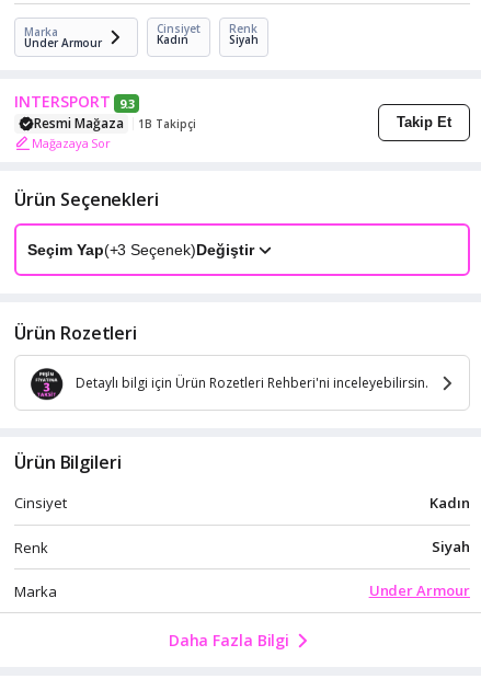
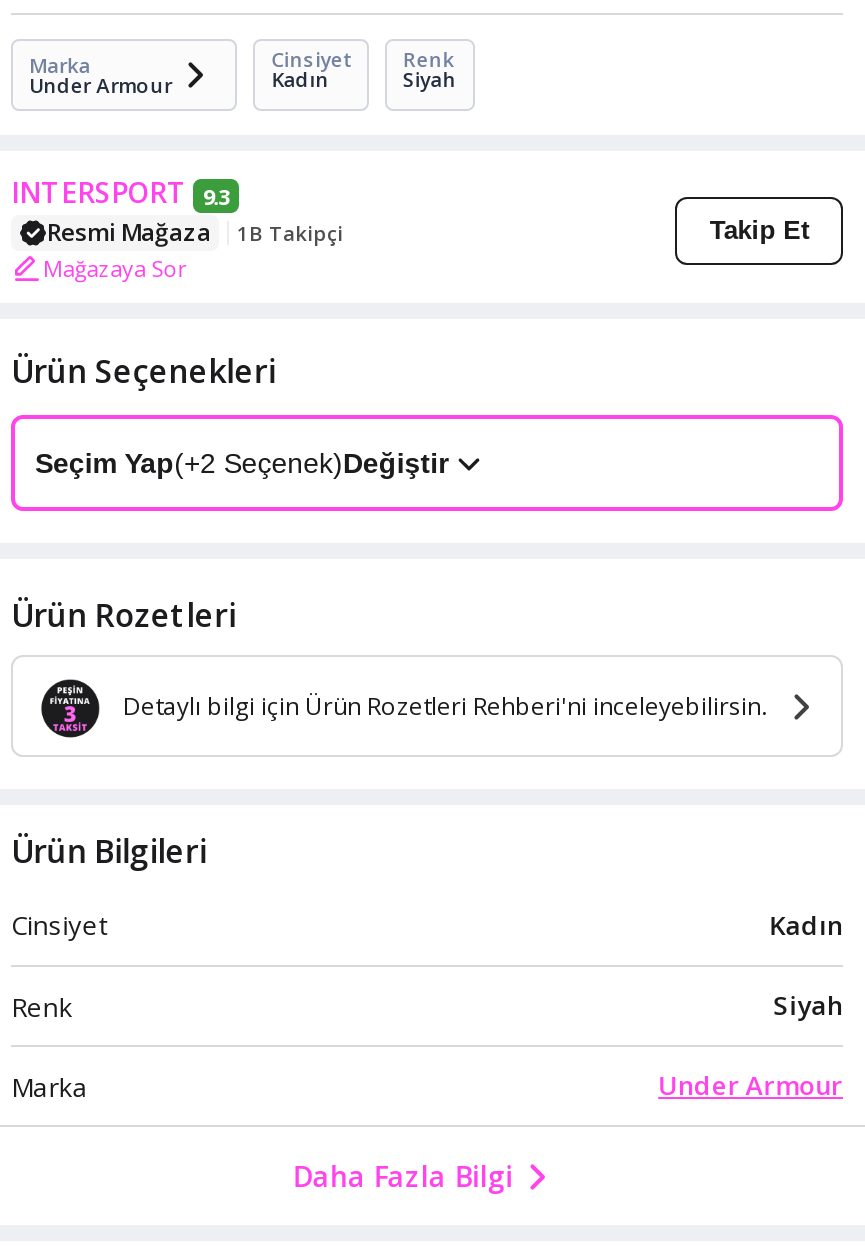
[27,241,254,258] Seçim Yap(+3 Seçenek)Değiştir -> [35,447,448,479] Seçim Yap(+2 Seçenek)Değiştir

